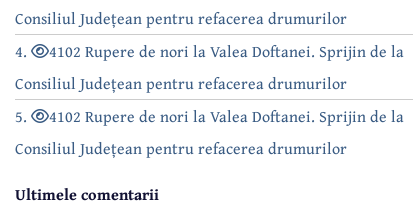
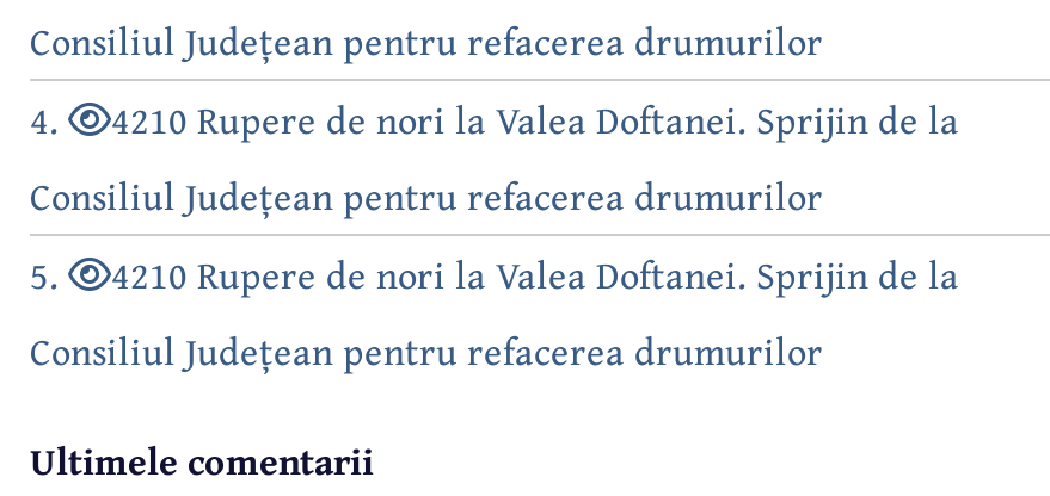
[49,39,404,63] 4102 Rupere de nori la Valea Doftanei. Sprijin de la -> [111,90,959,147] 4210 Rupere de nori la Valea Doftanei. Sprijin de la
[49,104,404,128] 4102 Rupere de nori la Valea Doftanei. Sprijin de la -> [111,245,959,302] 4210 Rupere de nori la Valea Doftanei. Sprijin de la

